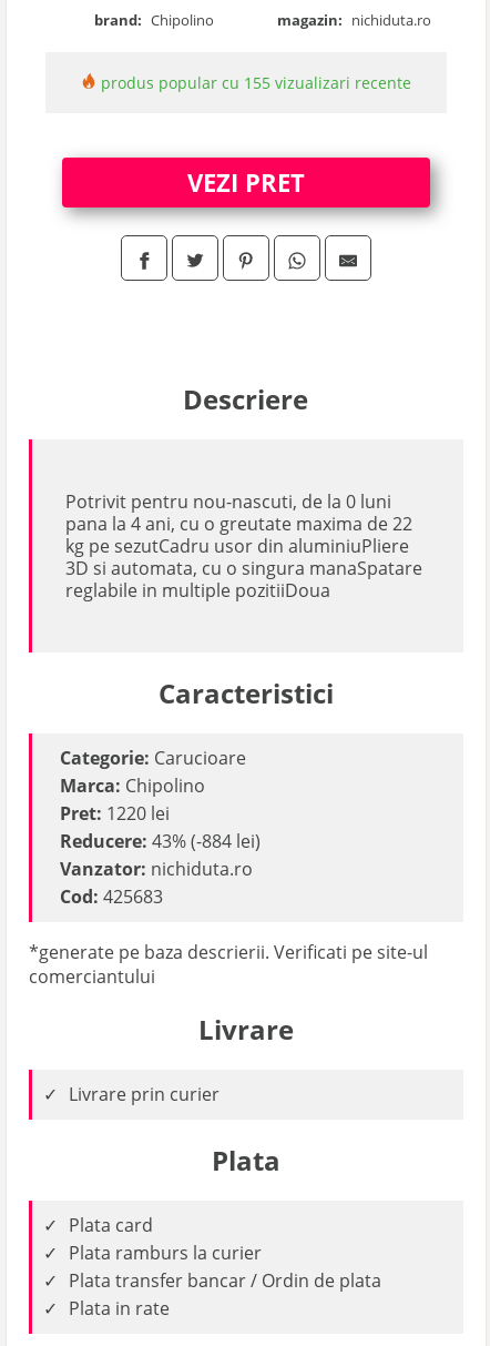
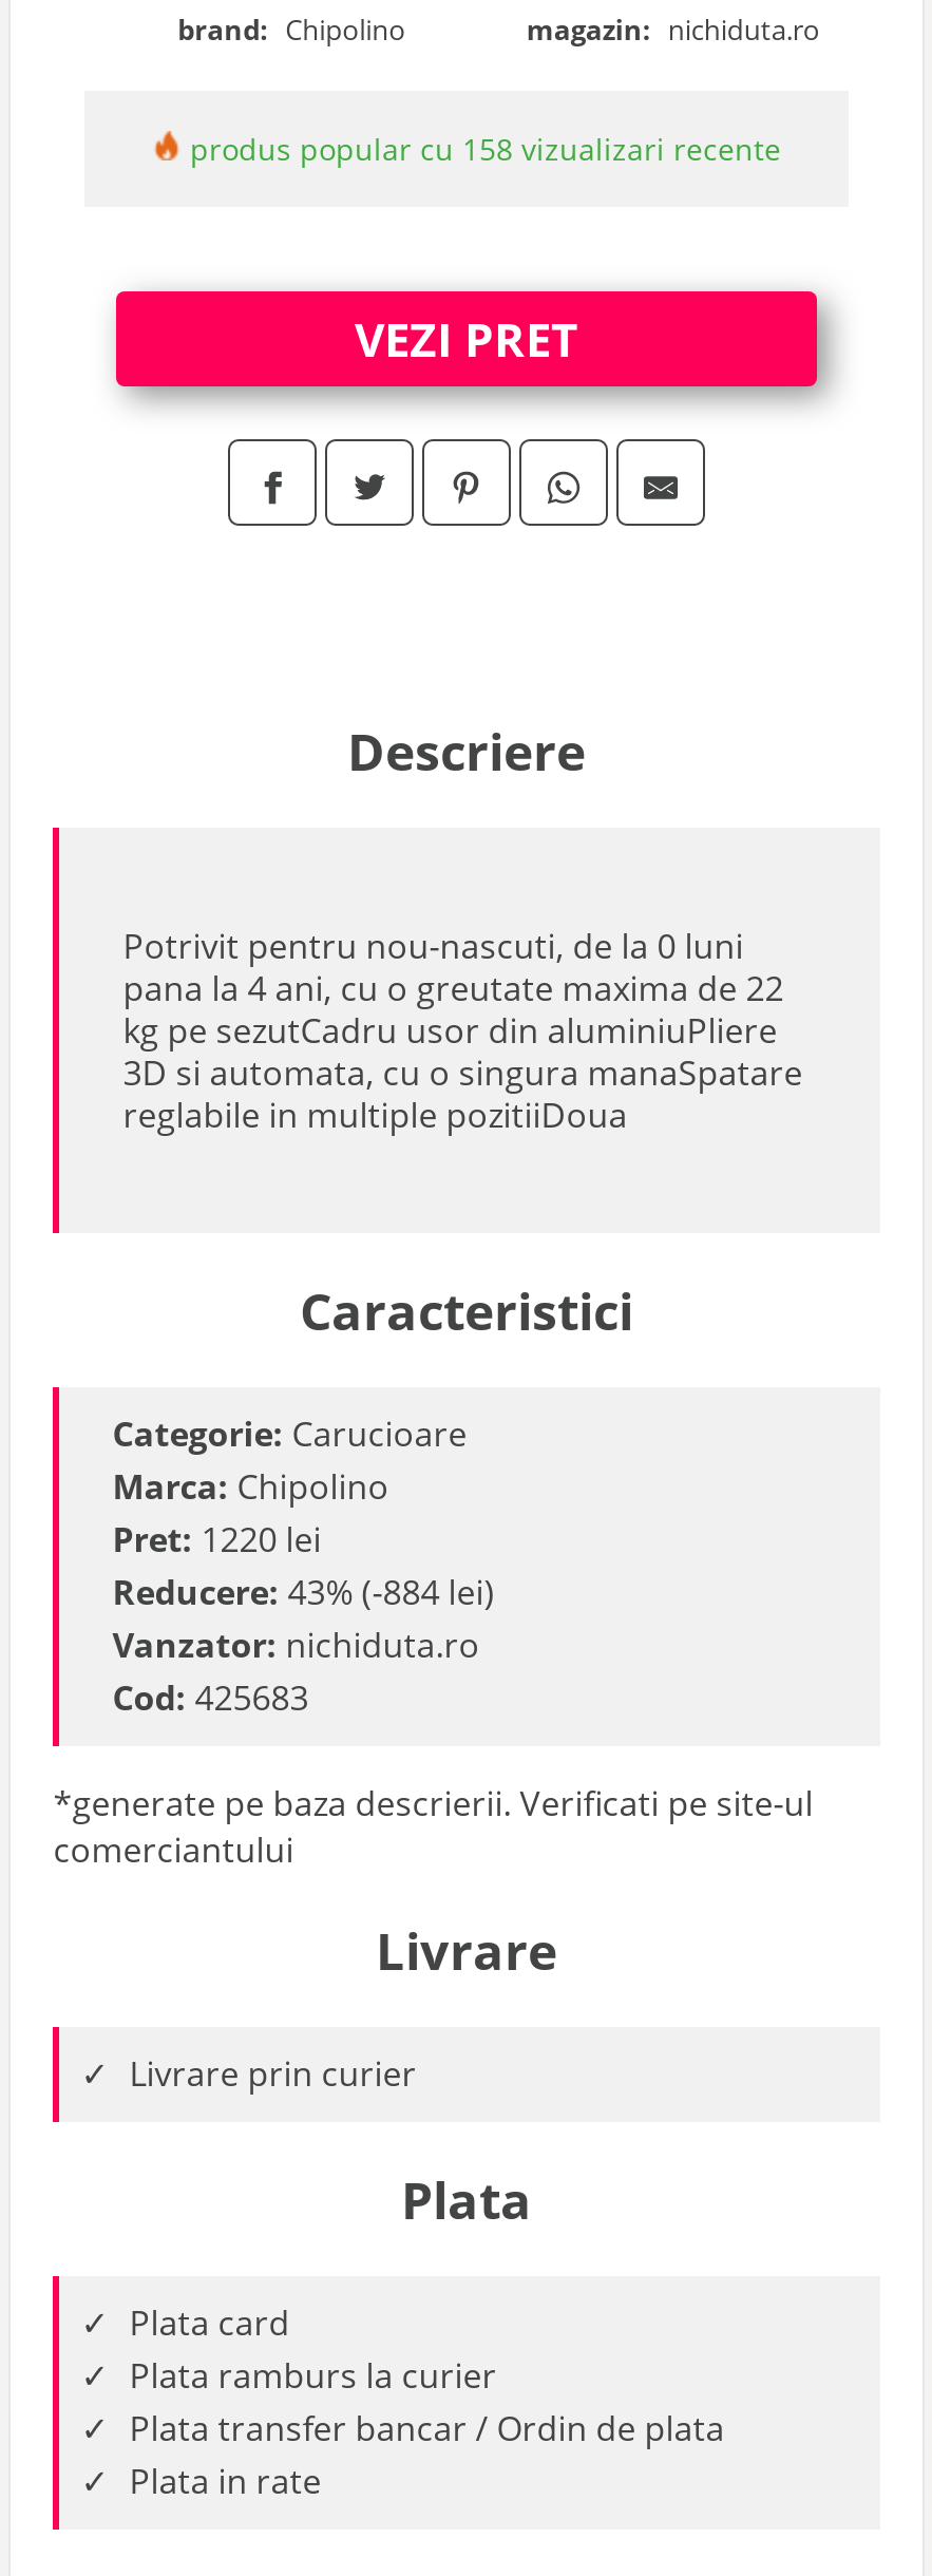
[96,72,411,93] produs popular cu 155 vizualizari recente -> [182,129,781,169] produs popular cu 158 vizualizari recente

